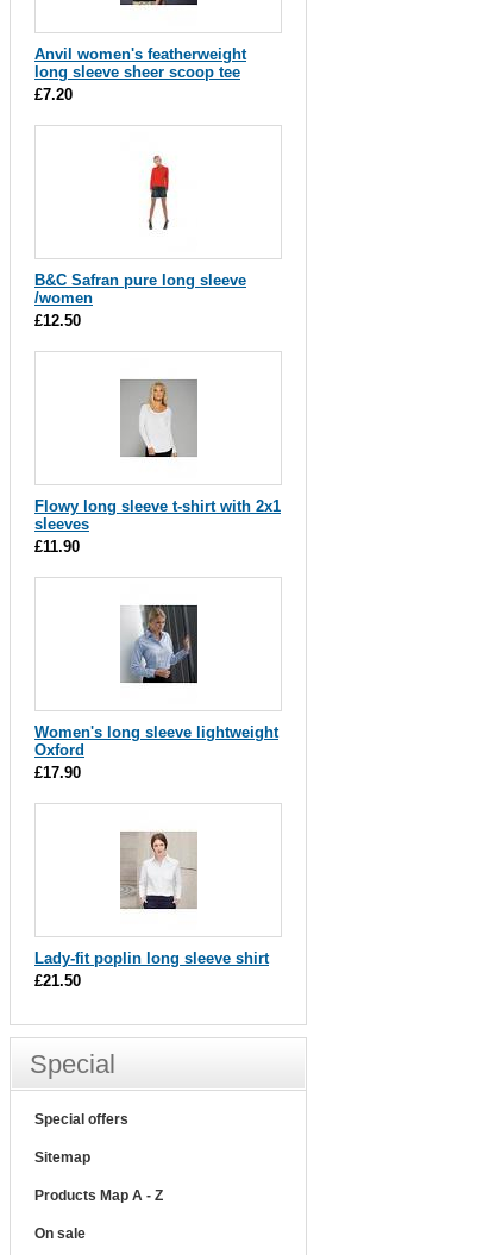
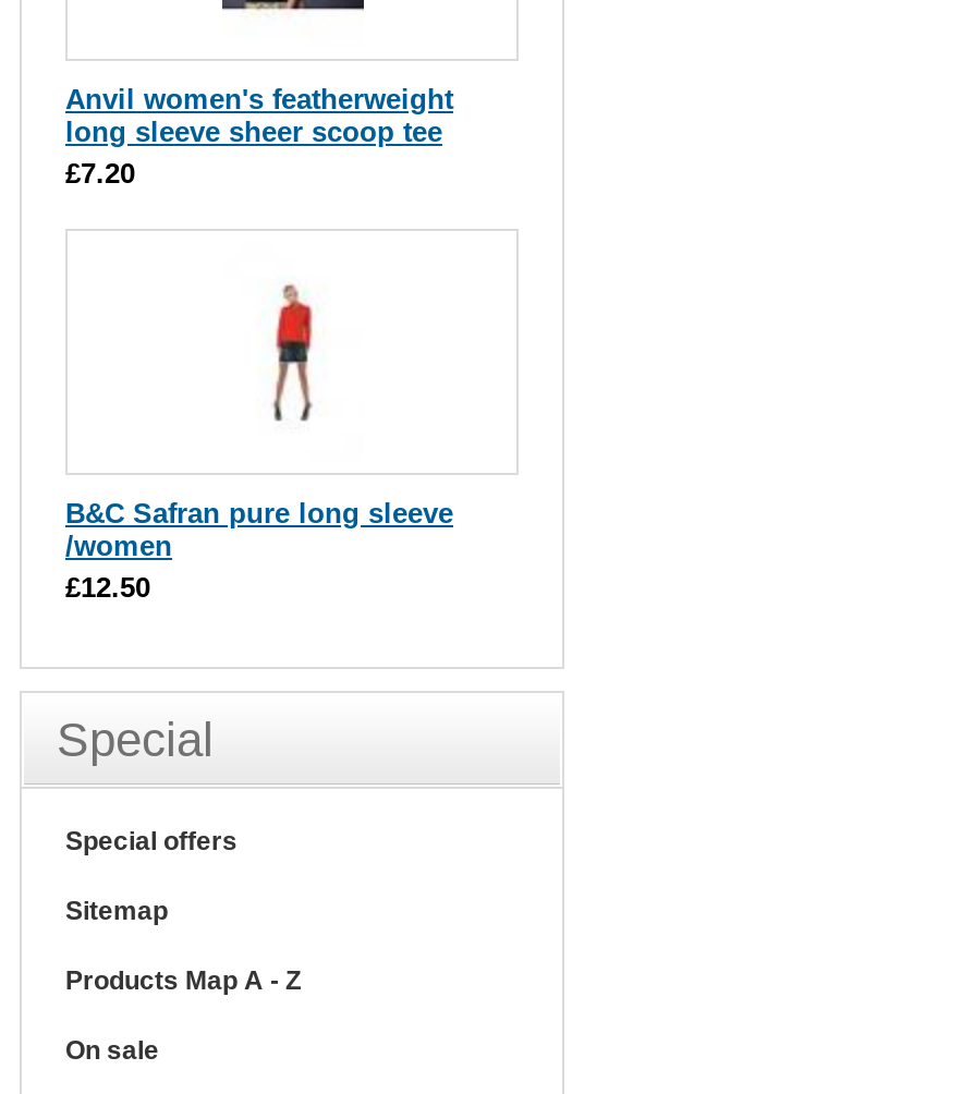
[34,378,281,556] [image] | Flowy long sleeve t-shirt with 2x1 | sleeves | £11.90 -> none
[34,603,278,782] [image] | Women's long sleeve lightweight | Oxford | £17.90 -> none
[34,830,269,990] [image] | Lady-fit poplin long sleeve shirt | £21.50 -> none

